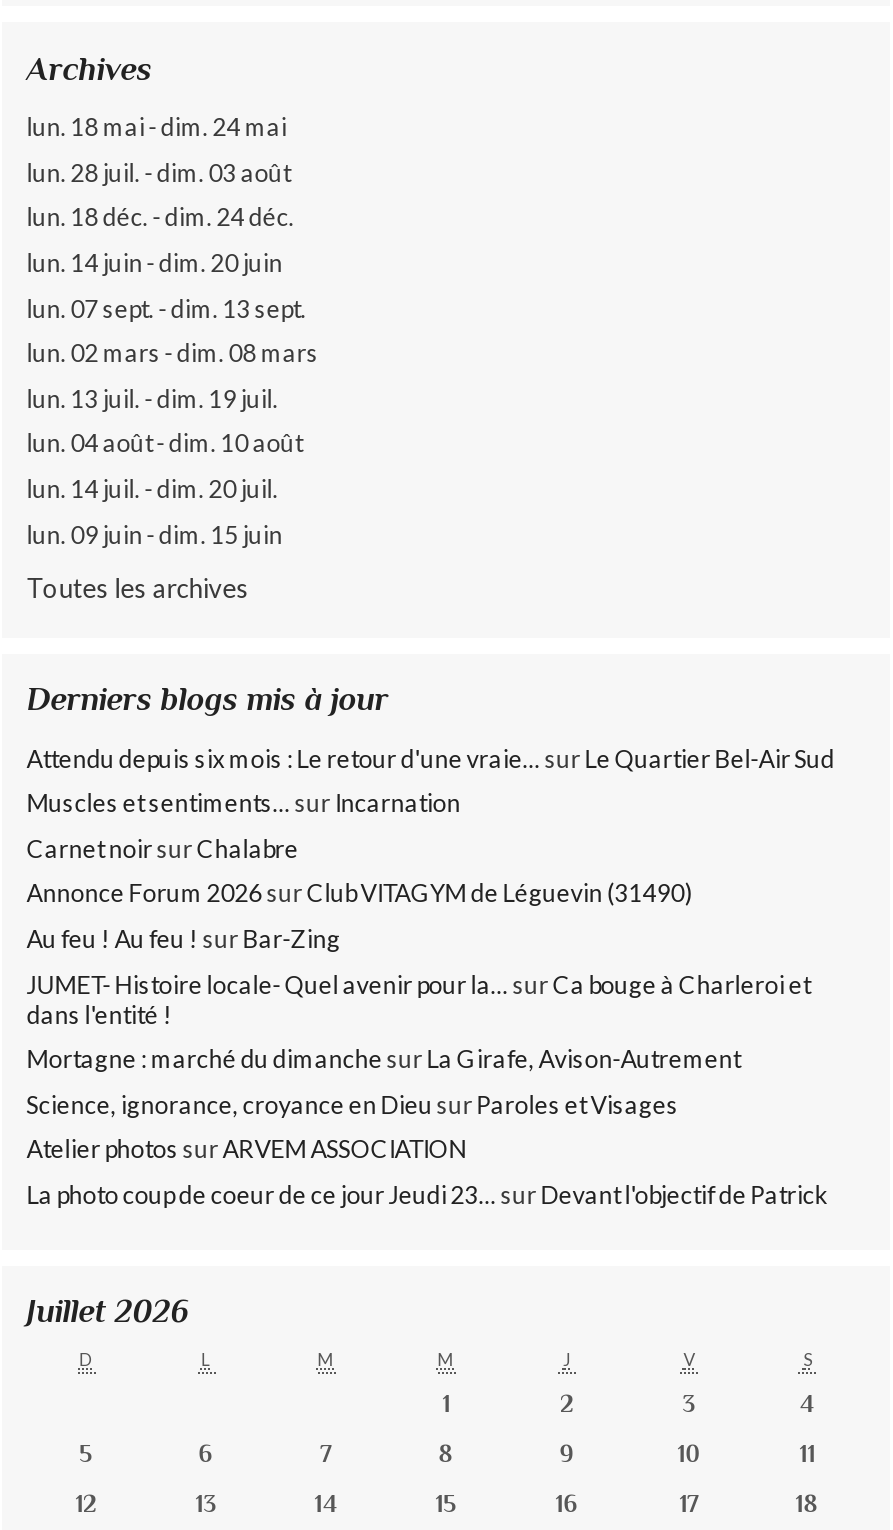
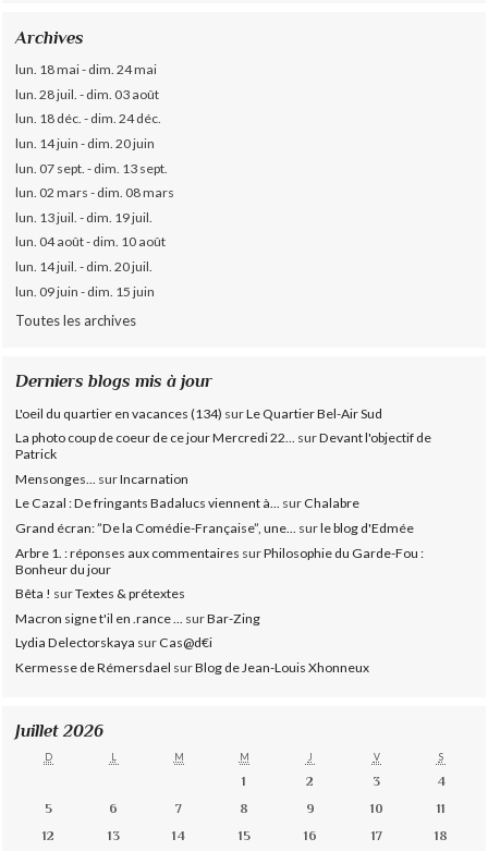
[26,743,834,773] Attendu depuis six mois : Le retour d'une vraie... sur Le Quartier Bel-Air Sud -> [15,405,383,421] L'oeil du quartier en vacances (134) sur Le Quartier Bel-Air Sud
[26,788,460,818] Muscles et sentiments... sur Incarnation -> [15,430,432,462] La photo coup de coeur de ce jour Mercredi 22... sur Devant l'objectif de | Patrick
[26,834,298,864] Carnet noirsurChalabre -> [15,471,189,487] Mensonges...surIncarnation
[26,879,692,909] Annonce Forum 2026surClub VITAGYM de Léguevin (31490) -> [15,495,360,511] Le Cazal : De fringants Badalucs viennent à...surChalabre
[26,924,340,954] Au feu ! Au feu ! sur Bar-Zing -> [15,520,414,536] Grand écran: ”De la Comédie-Française”, une... sur le blog d'Edmée
[26,969,810,1029] JUMET- Histoire locale- Quel avenir pour la... surCa bouge à Charleroi et | dans l'entité ! -> [15,544,424,577] Arbre 1. : réponses aux commentaires surPhilosophie du Garde-Fou : | Bonheur du jour
[26,1044,740,1074] Mortagne : marché du dimanche sur La Girafe, Avison-Autrement -> [15,585,185,602] Bêta ! sur Textes & prétextes
[26,1090,678,1120] Science, ignorance, croyance en Dieu sur Paroles et Visages -> [15,610,261,626] Macron signe t'il en .rance ... sur Bar-Zing
[26,1135,466,1165] Atelier photos surARVEM ASSOCIATION -> [15,635,213,651] Lydia Delectorskaya surCas@d€i
[26,1180,826,1210] La photo coup de coeur de ce jour Jeudi 23... sur Devant l'objectif de Patrick -> [15,659,369,676] Kermesse de Rémersdael sur Blog de Jean-Louis Xhonneux

